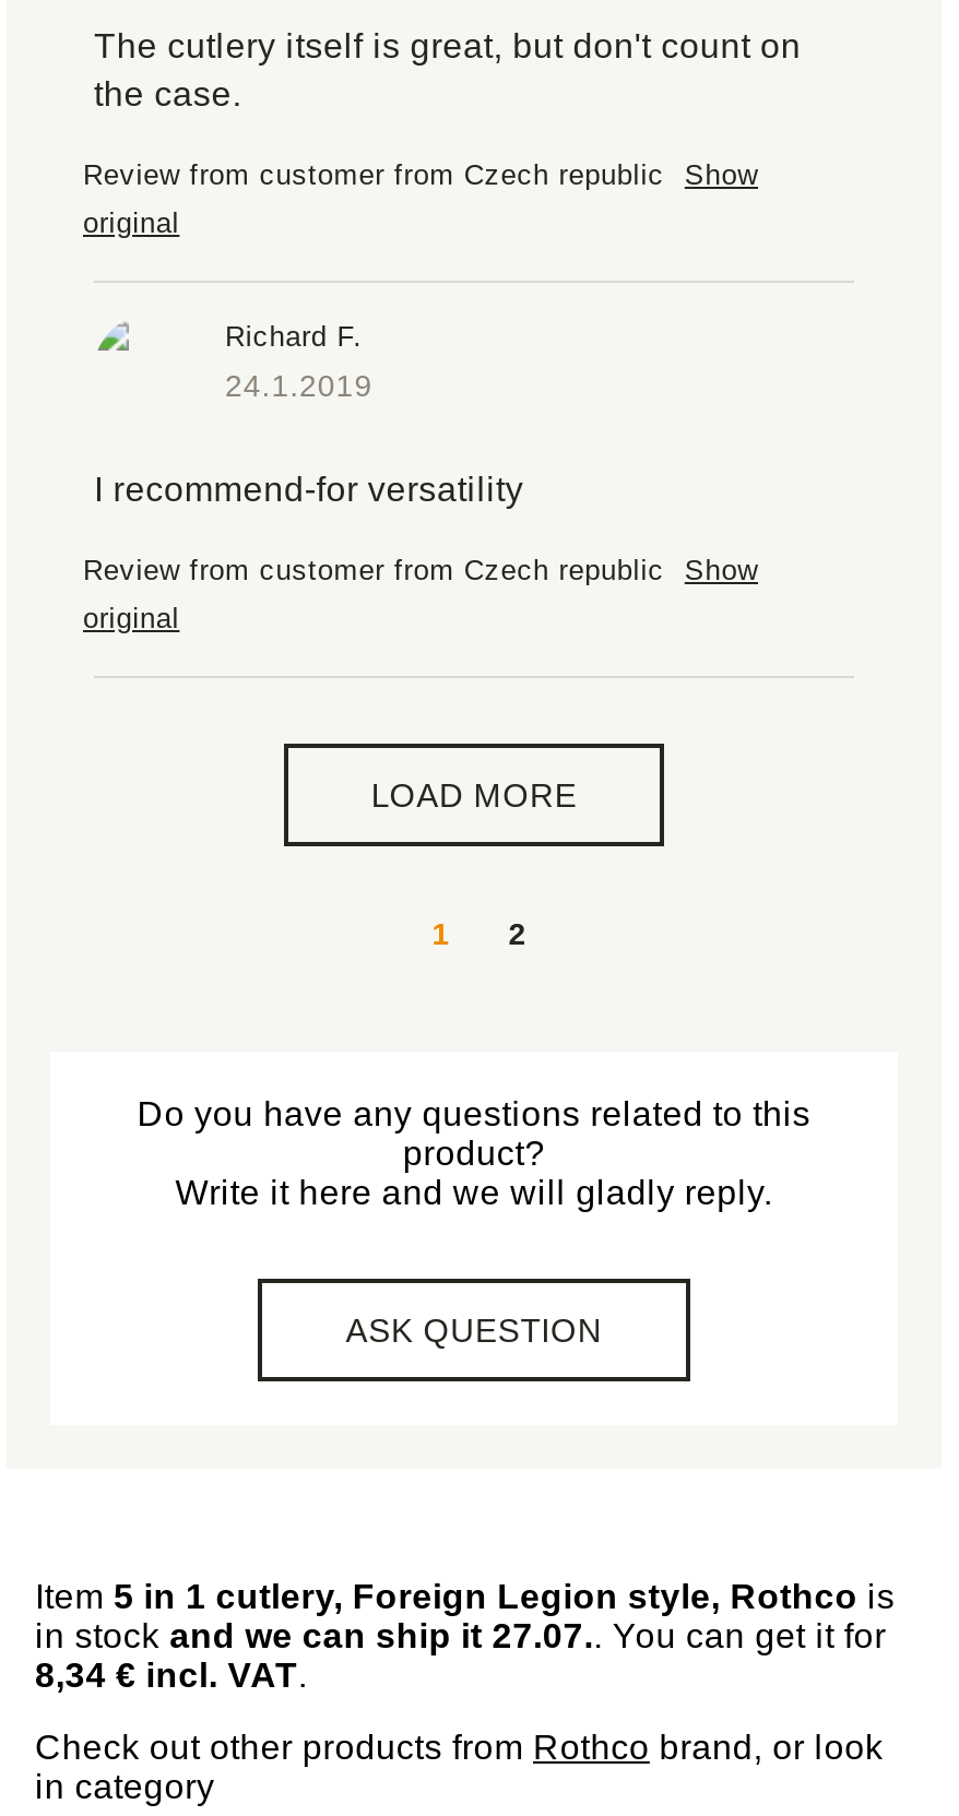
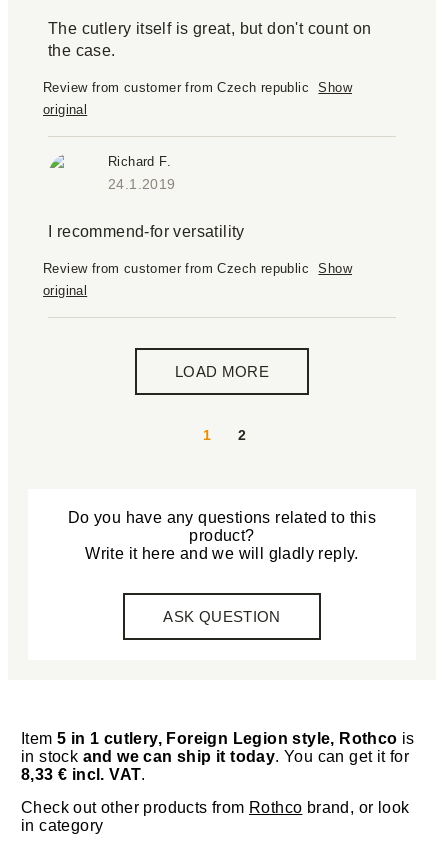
[35,1617,886,1654] in stock and we can ship it 27.07.. You can get it for -> [21,748,409,765] in stock and we can ship it today. You can get it for
[35,1657,308,1694] 8,34 € incl. VAT. -> [21,766,146,783] 8,33 € incl. VAT.

